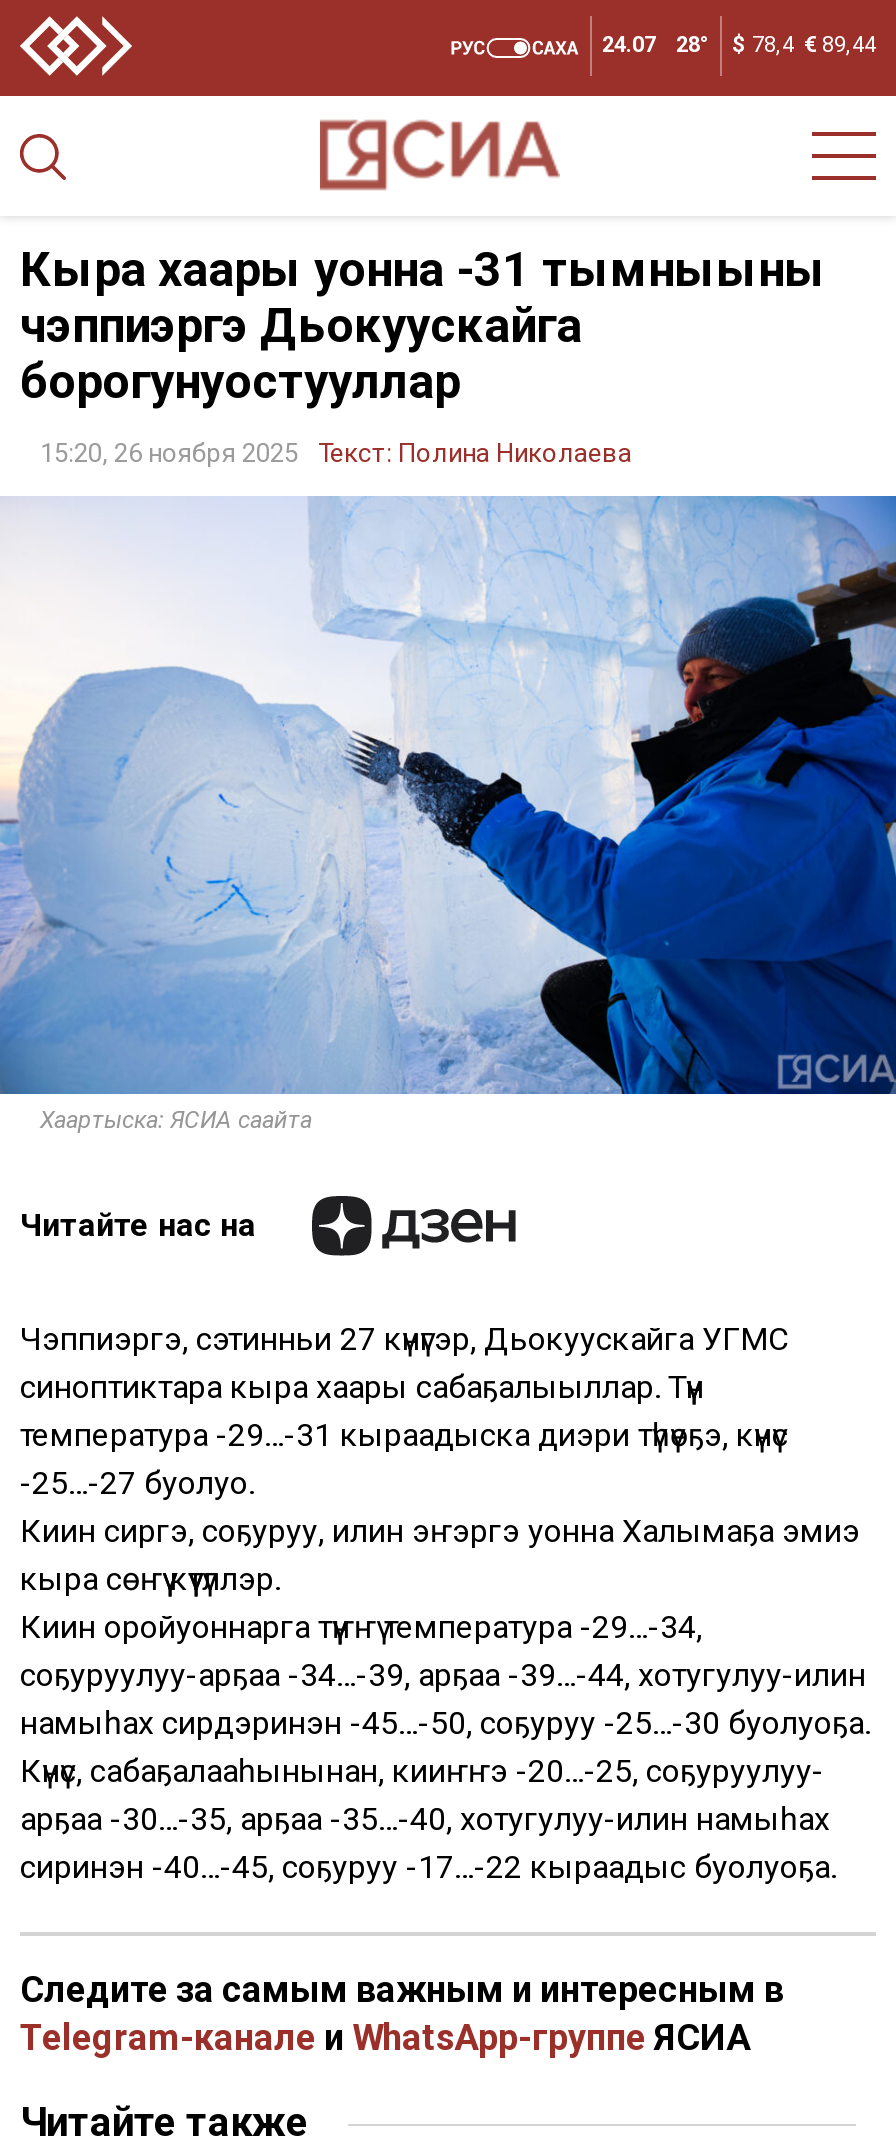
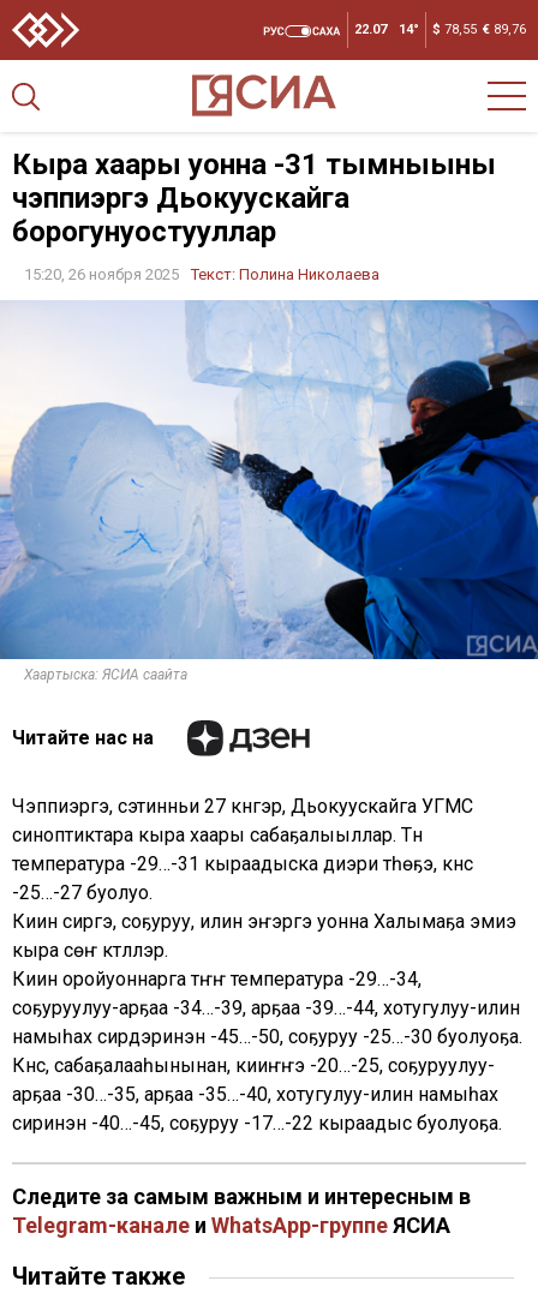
[602,32,656,58] 24.07 -> [354,22,387,37] 22.07
[676,32,710,58] 28° -> [399,22,419,37] 14°
[732,32,876,58] $ 78,4 € 89,44 -> [432,22,526,37] $ 78,55 € 89,76

